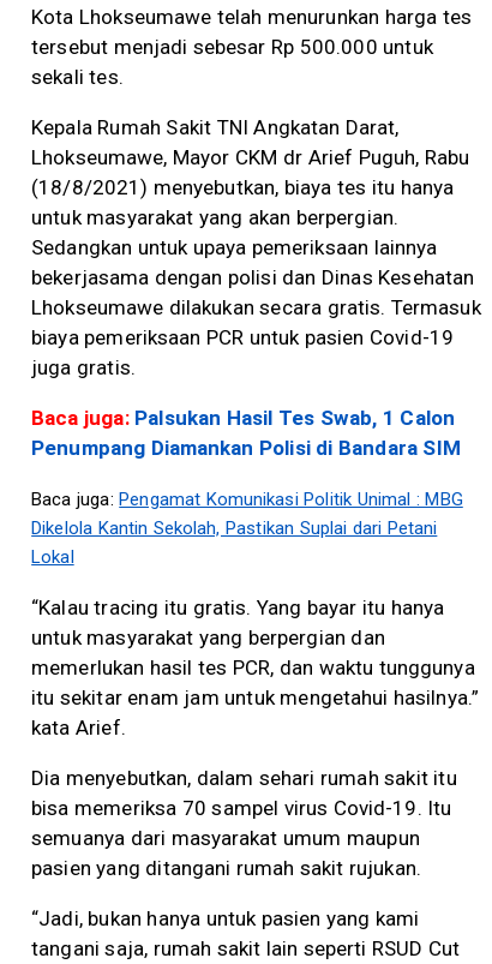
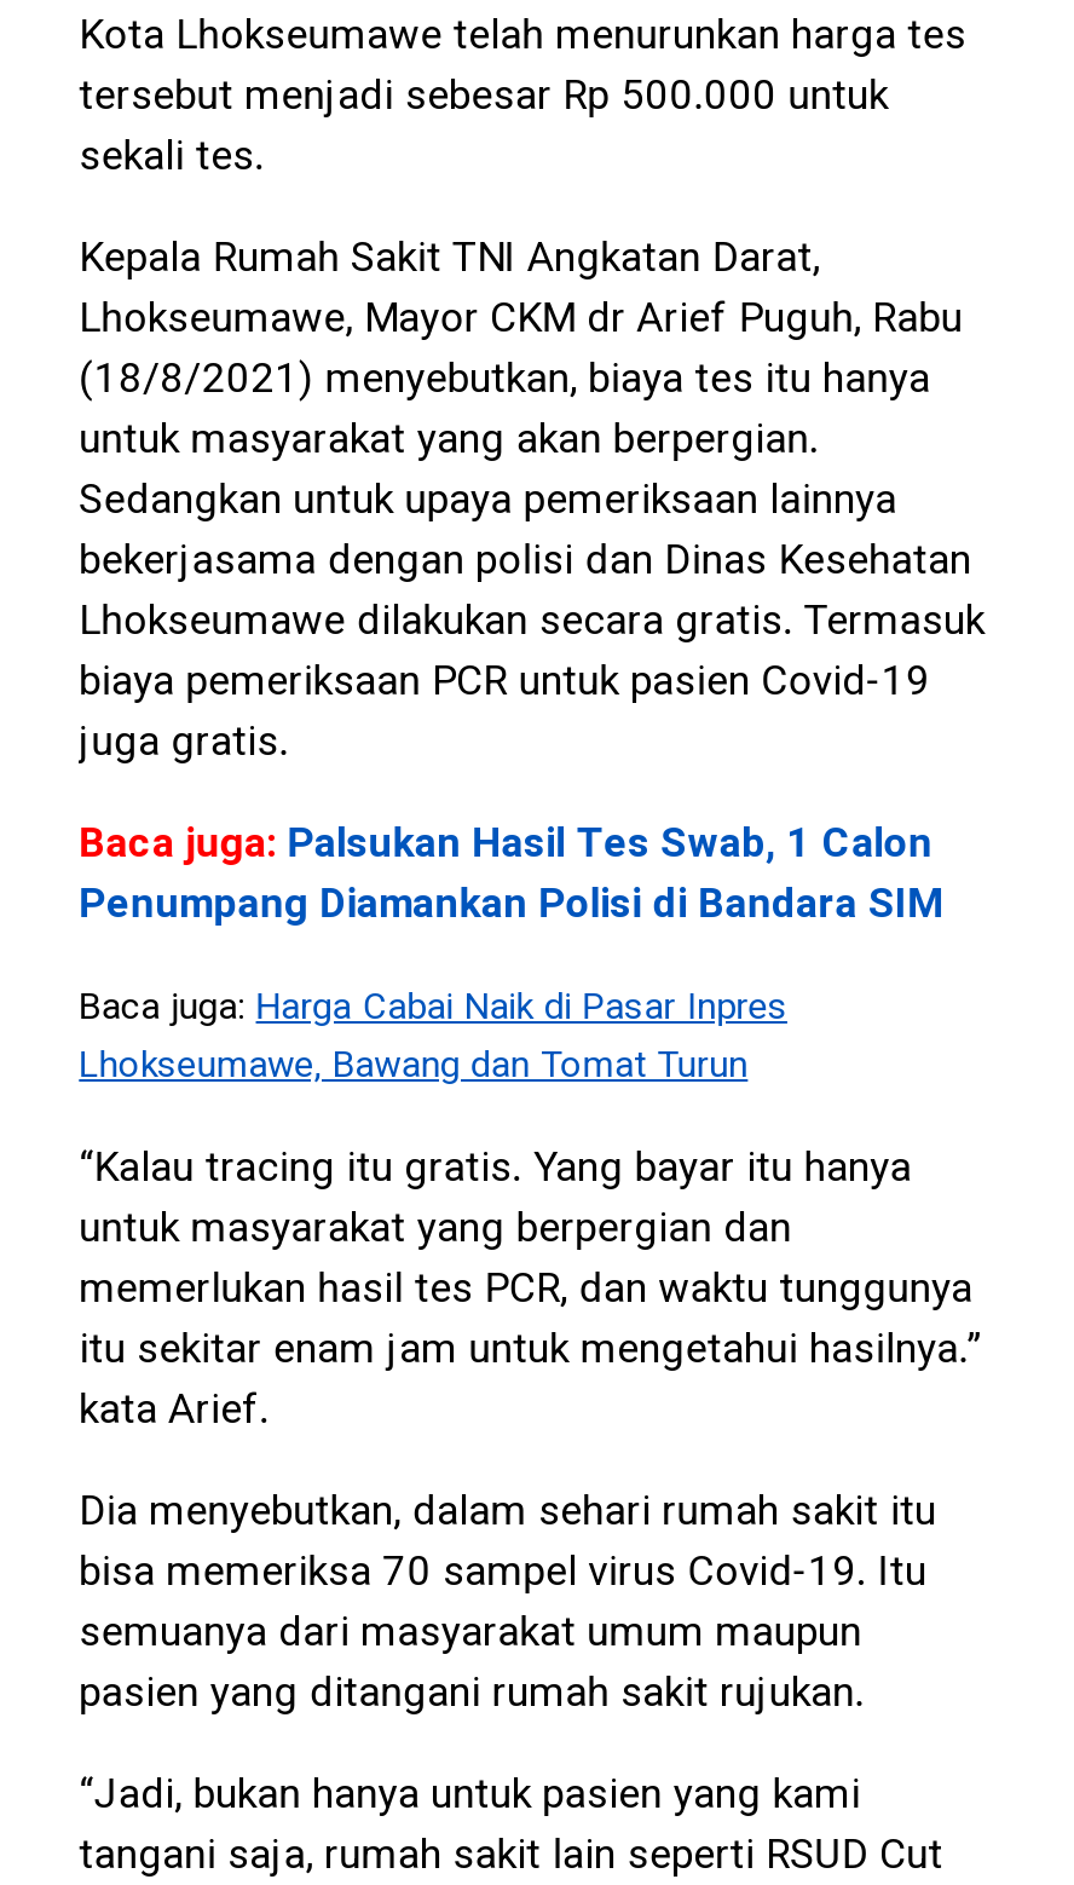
[31,488,463,567] Baca juga: Pengamat Komunikasi Politik Unimal : MBG | Dikelola Kantin Sekolah, Pastikan Suplai dari Petani | Lokal -> [79,984,787,1086] Baca juga: Harga Cabai Naik di Pasar Inpres | Lhokseumawe, Bawang dan Tomat Turun

